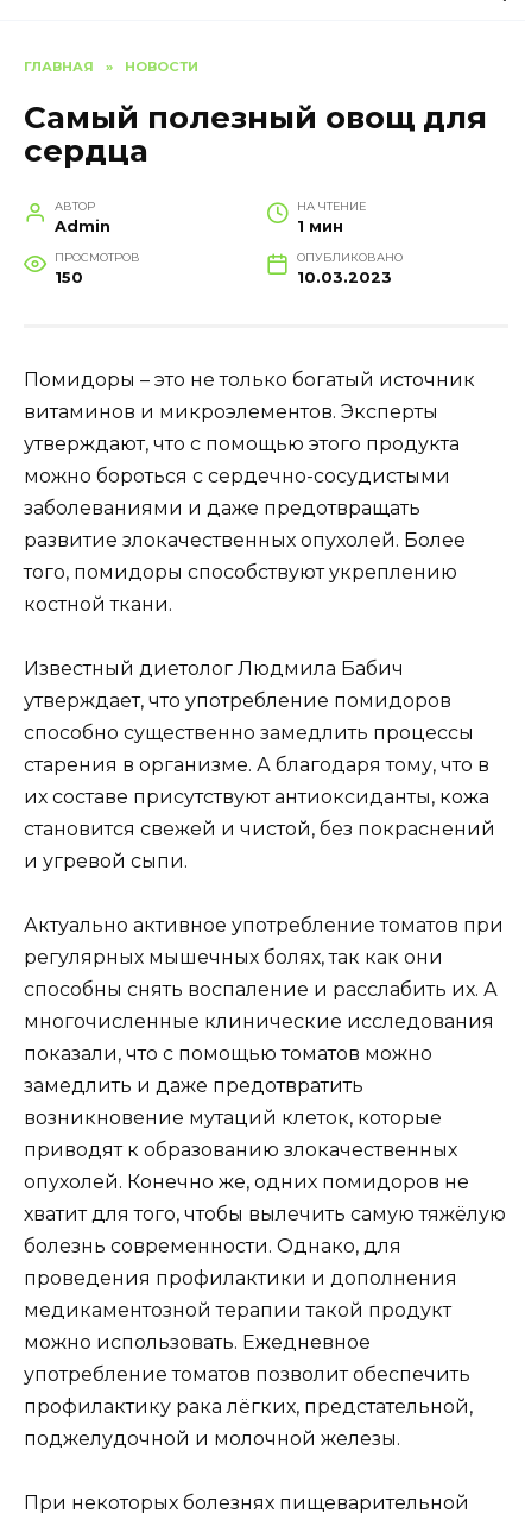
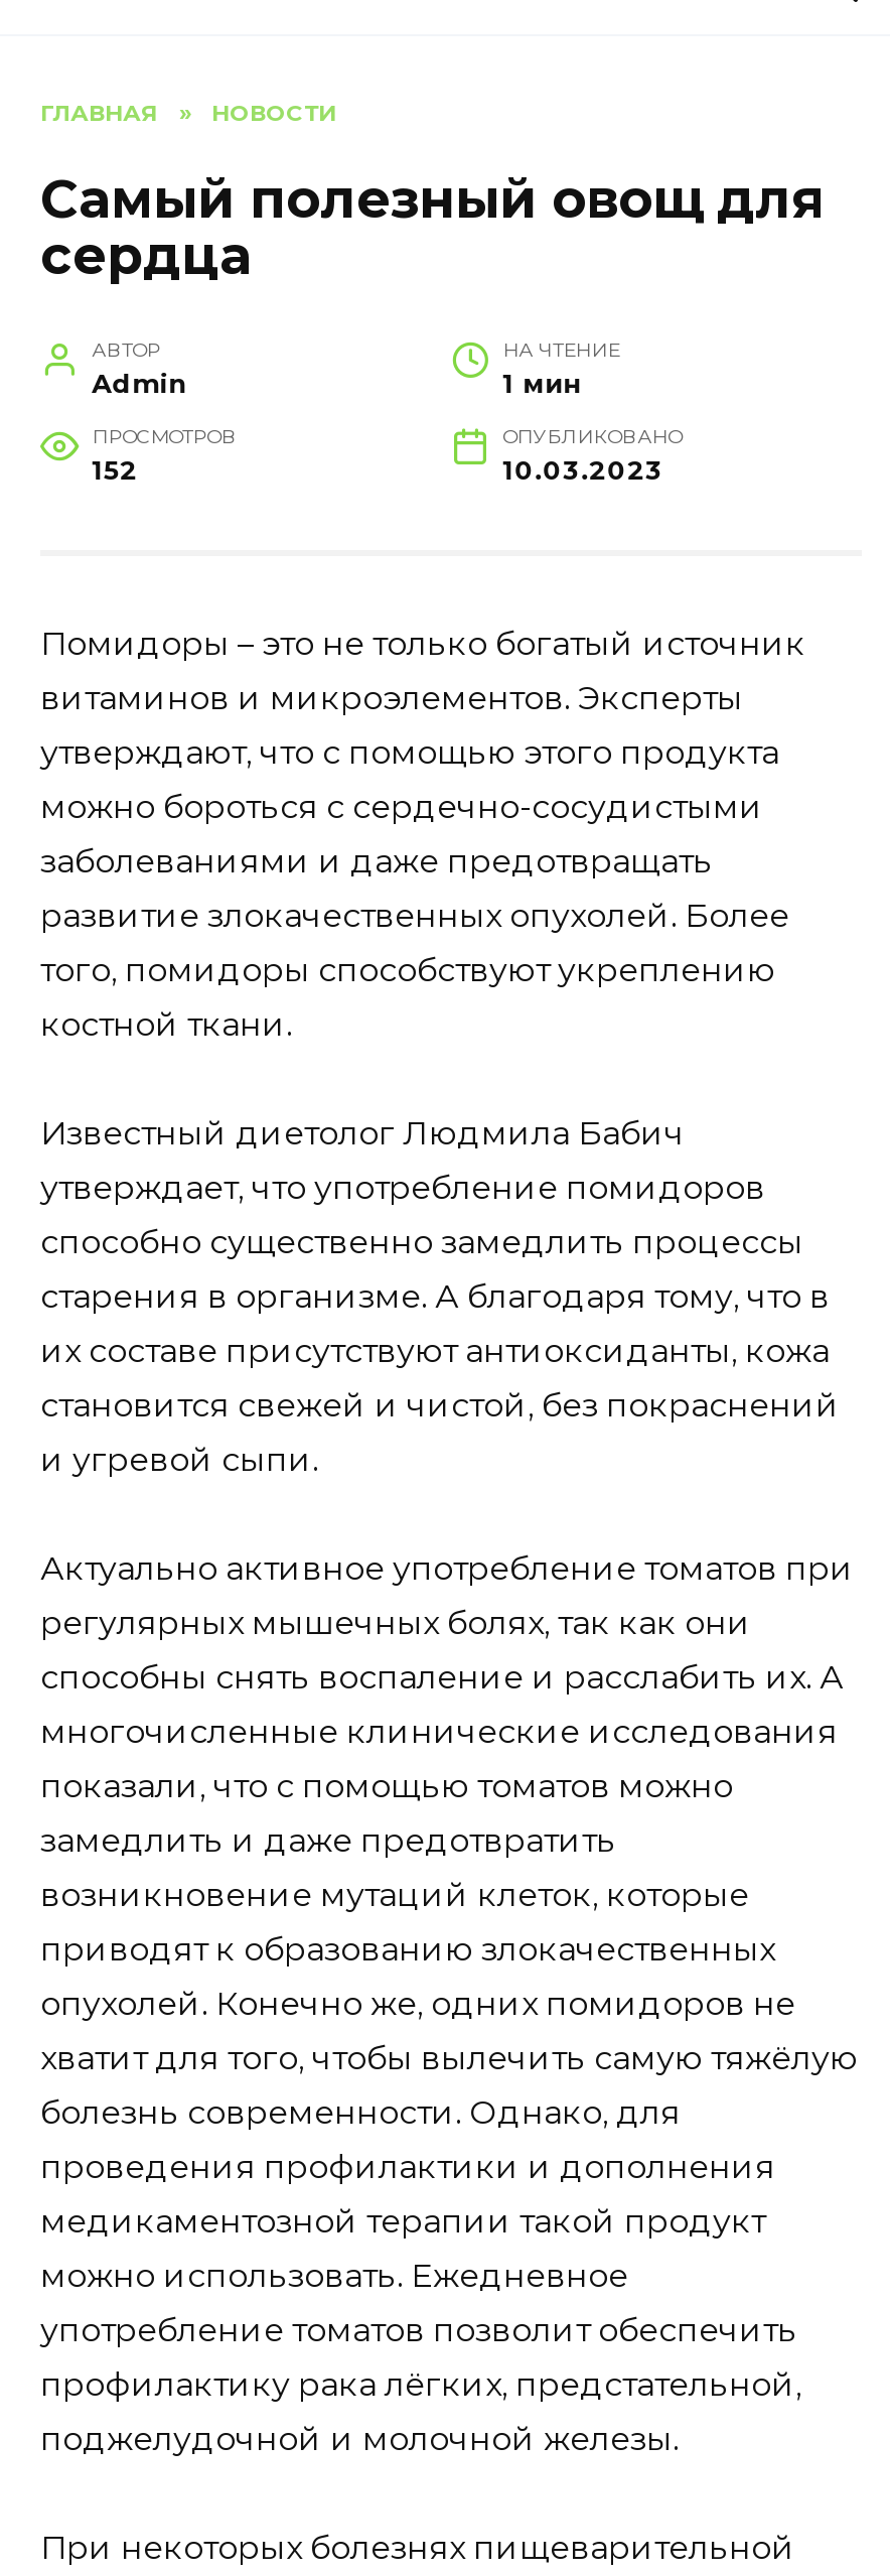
[54,268,83,286] 150 -> [92,455,138,485] 152

